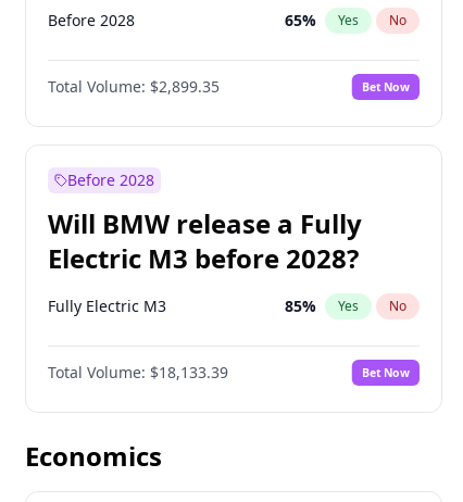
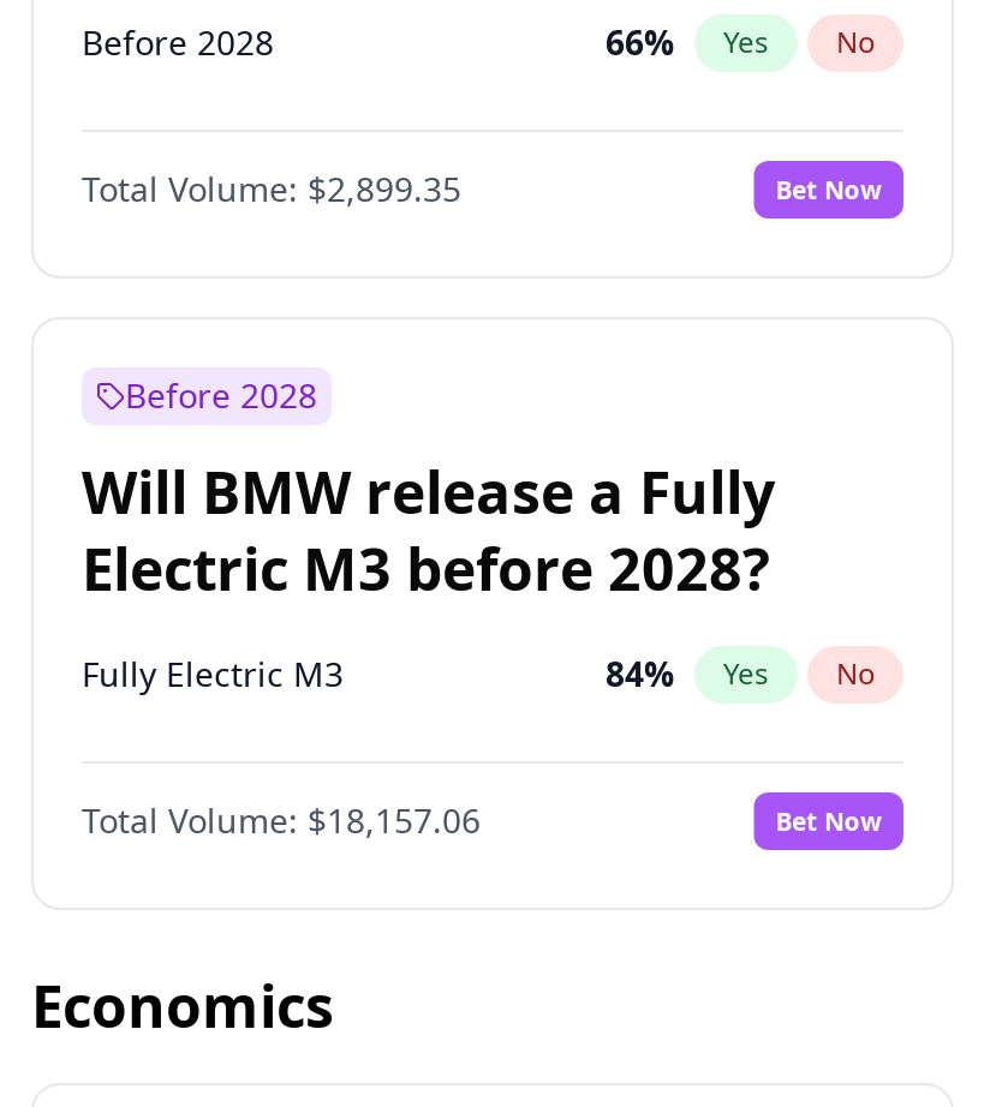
[285,10,406,30] 65% Yes No -> [606,19,875,65] 66% Yes No
[285,296,406,316] 85% Yes No -> [606,651,875,696] 84% Yes No
[48,362,228,382] Total Volume: $18,133.39 -> [82,797,481,843] Total Volume: $18,157.06

